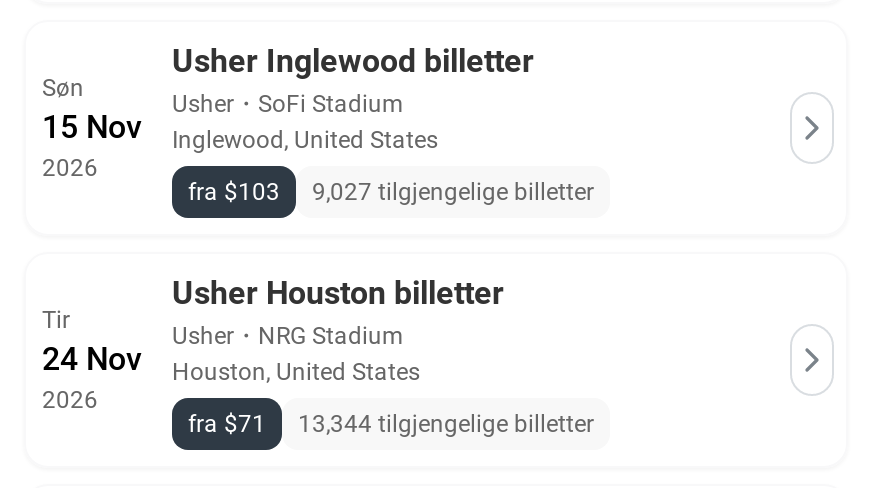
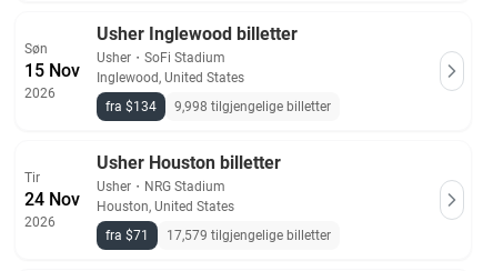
[188,178,280,206] fra $103 -> [105,99,157,114] fra $134
[312,178,594,206] 9,027 tilgjengelige billetter -> [174,99,331,114] 9,998 tilgjengelige billetter
[298,410,594,438] 13,344 tilgjengelige billetter -> [167,228,331,243] 17,579 tilgjengelige billetter

